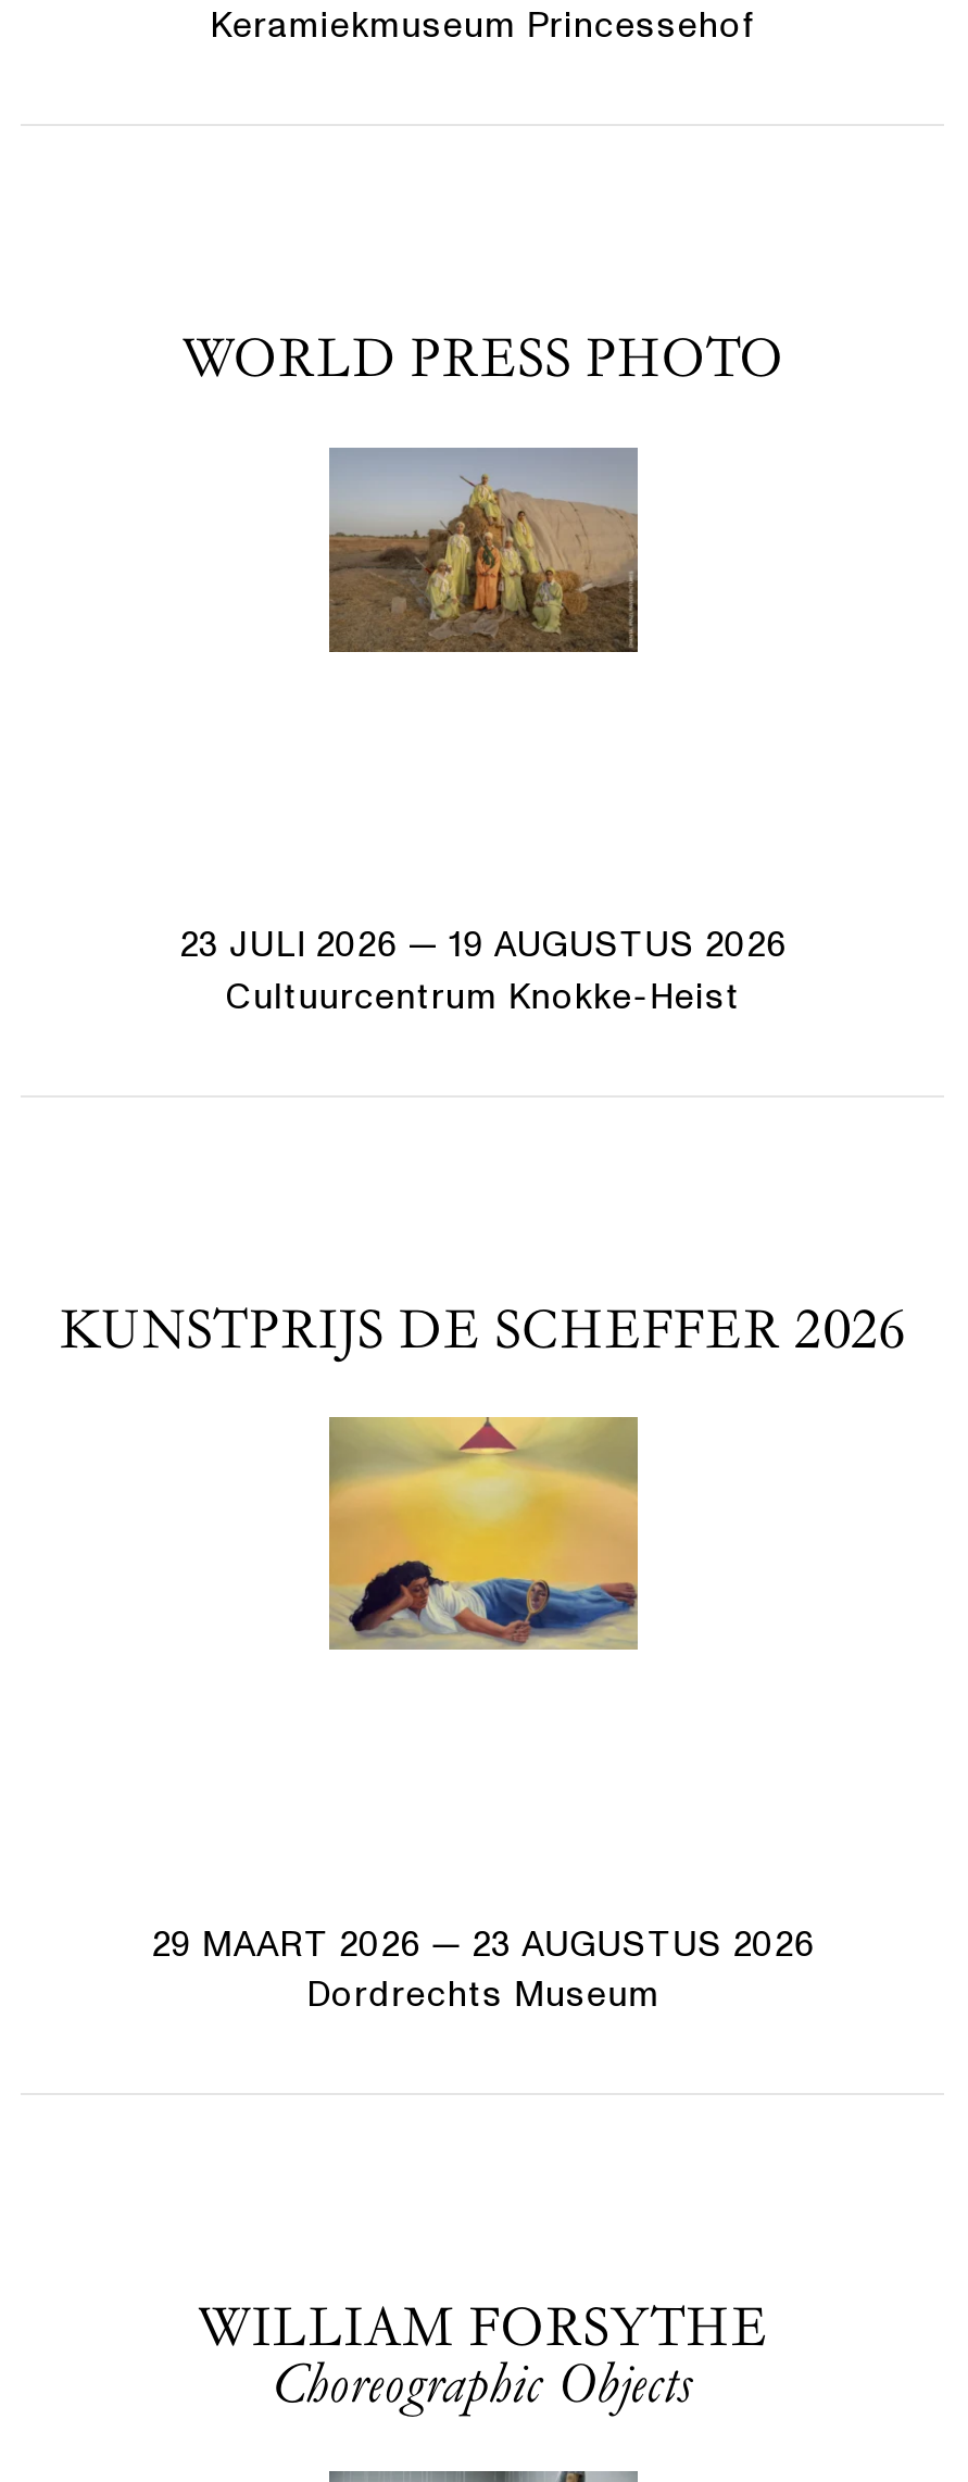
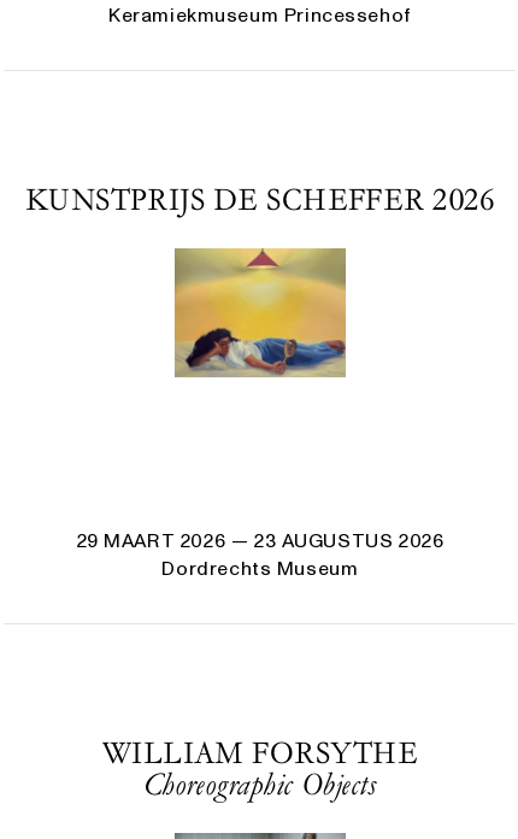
[183,326,784,392] WORLD PRESS PHOTO -> none
[327,447,640,655] [image] -> none
[180,929,787,1015] 23 JULI 2026 — 19 AUGUSTUS 2026 | Cultuurcentrum Knokke-Heist -> none

